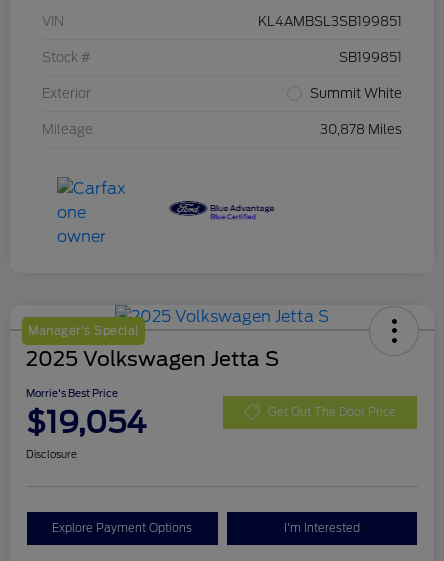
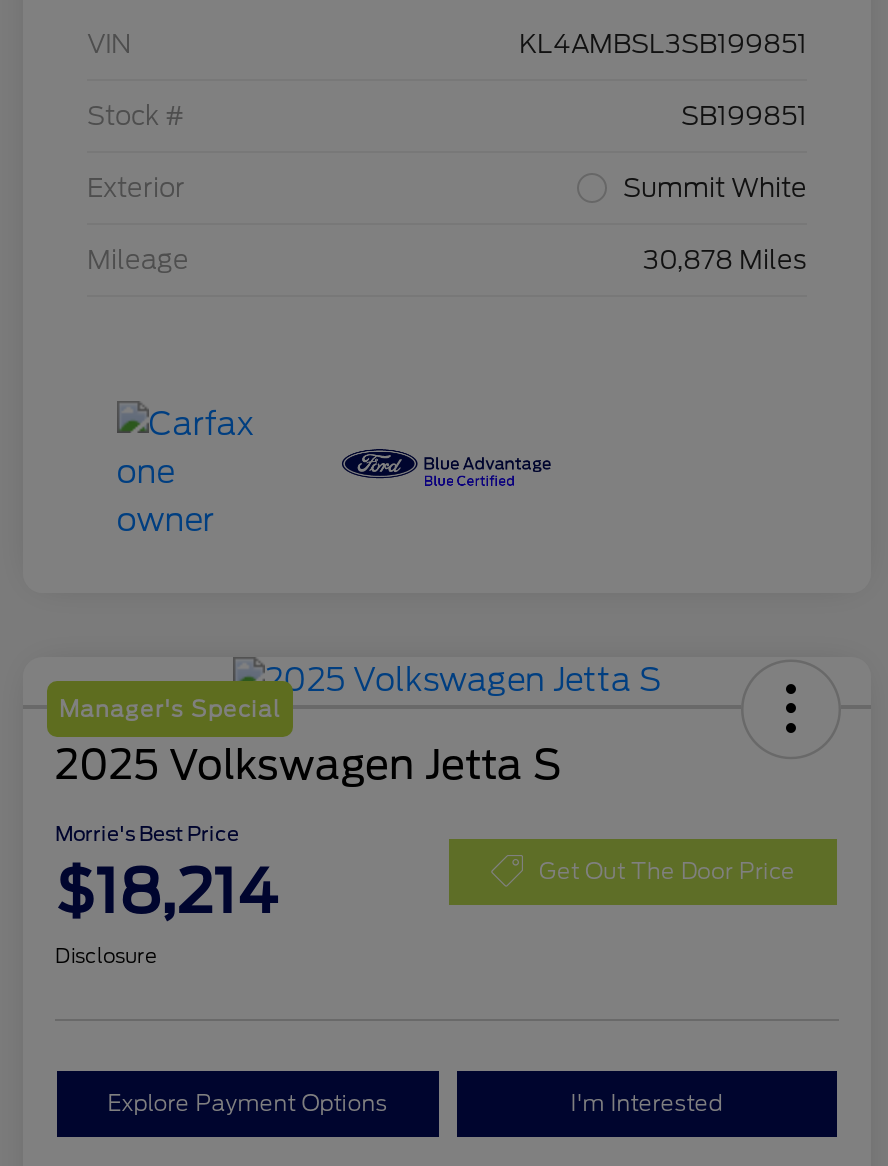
[26,404,146,440] $19,054 -> [55,855,277,927] $18,214

